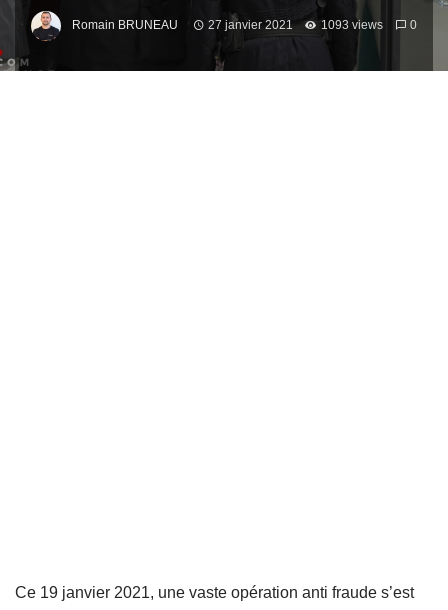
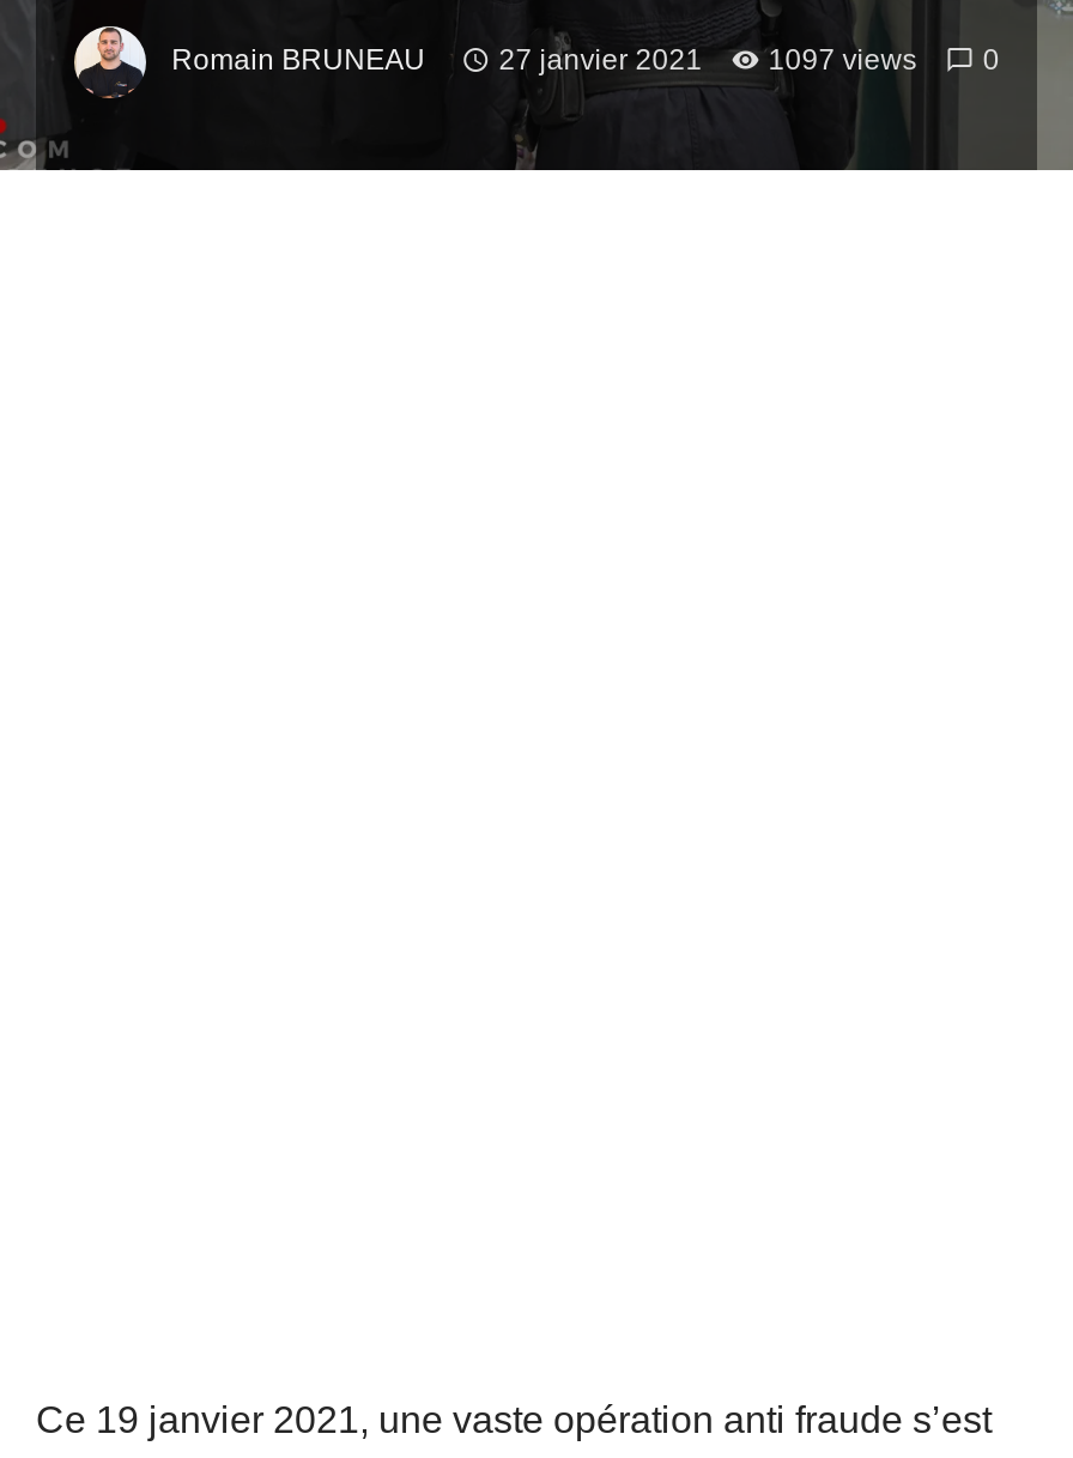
[208,18,417,32] 27 janvier 2021 1093 views 0 -> [499,44,1000,77] 27 janvier 2021 1097 views 0

